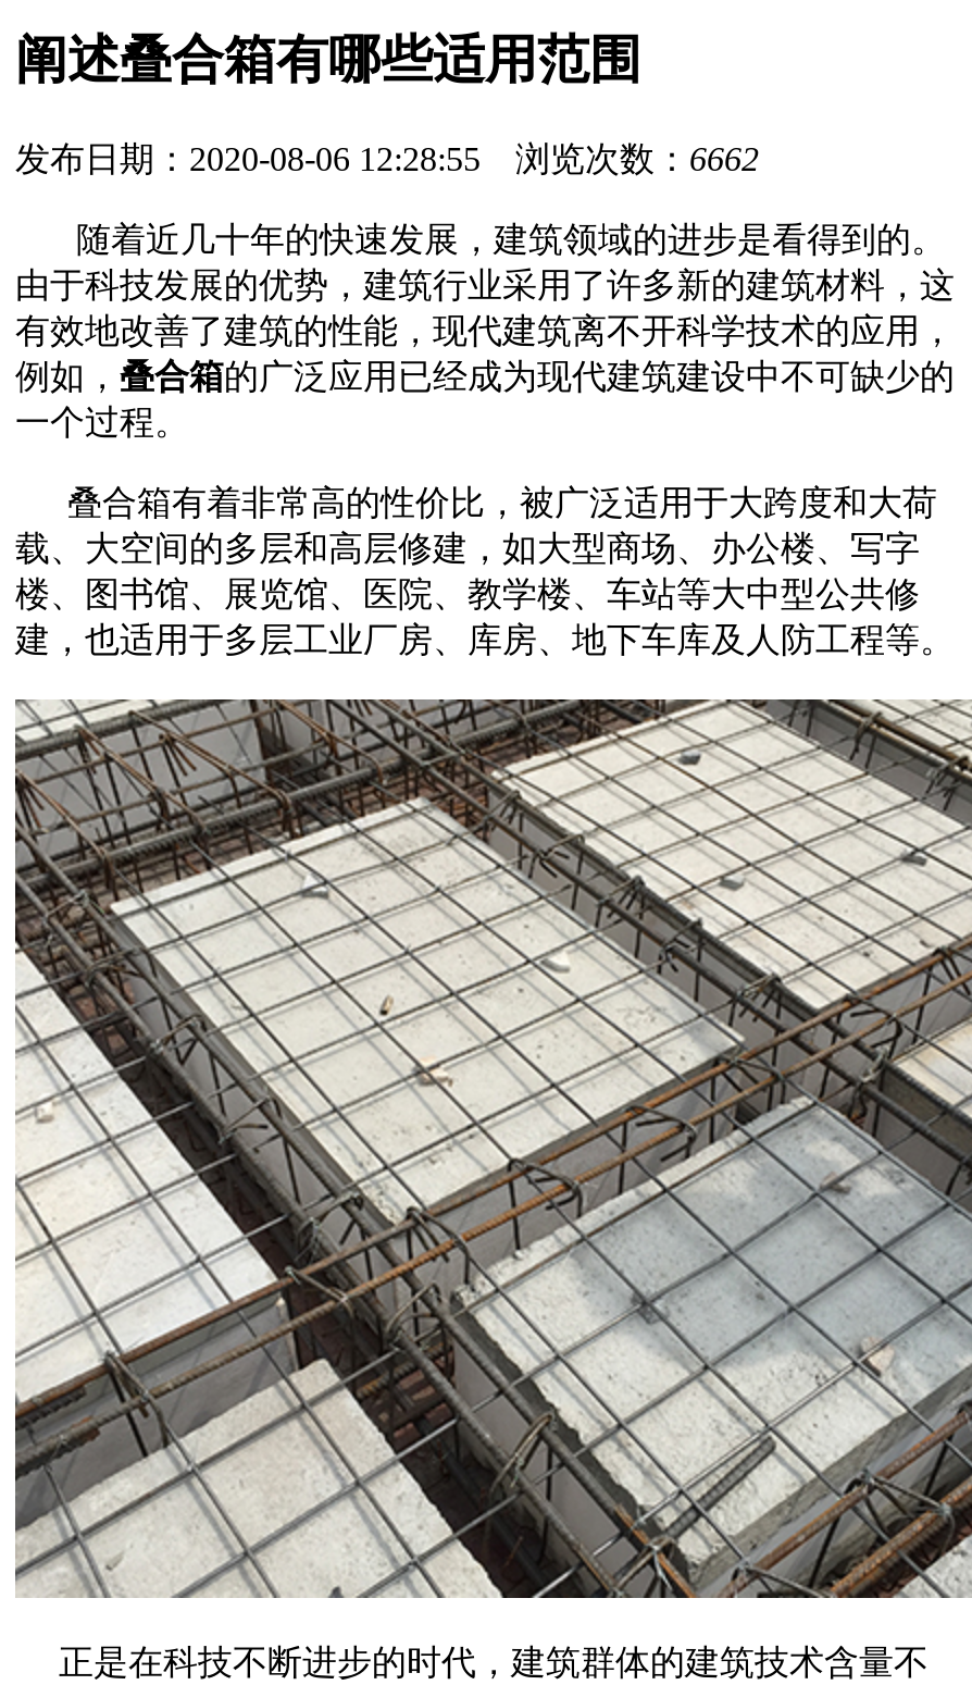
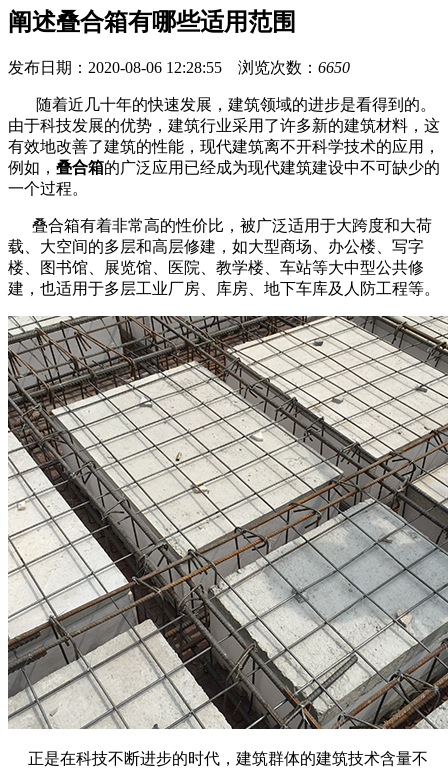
[15,139,759,176] 发布日期：2020-08-06 12:28:55 浏览次数：6662 -> [8,58,350,75] 发布日期：2020-08-06 12:28:55 浏览次数：6650

